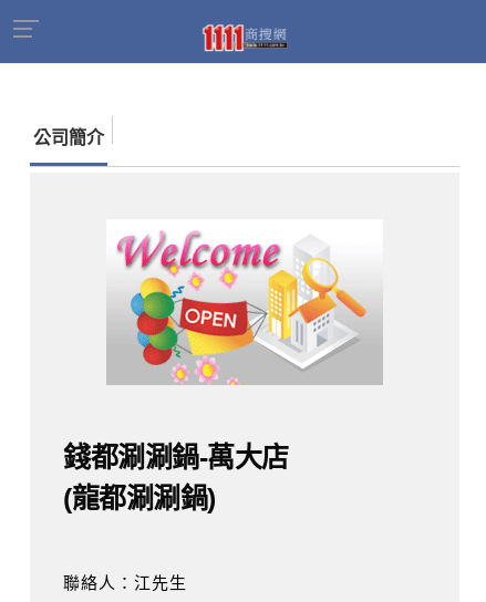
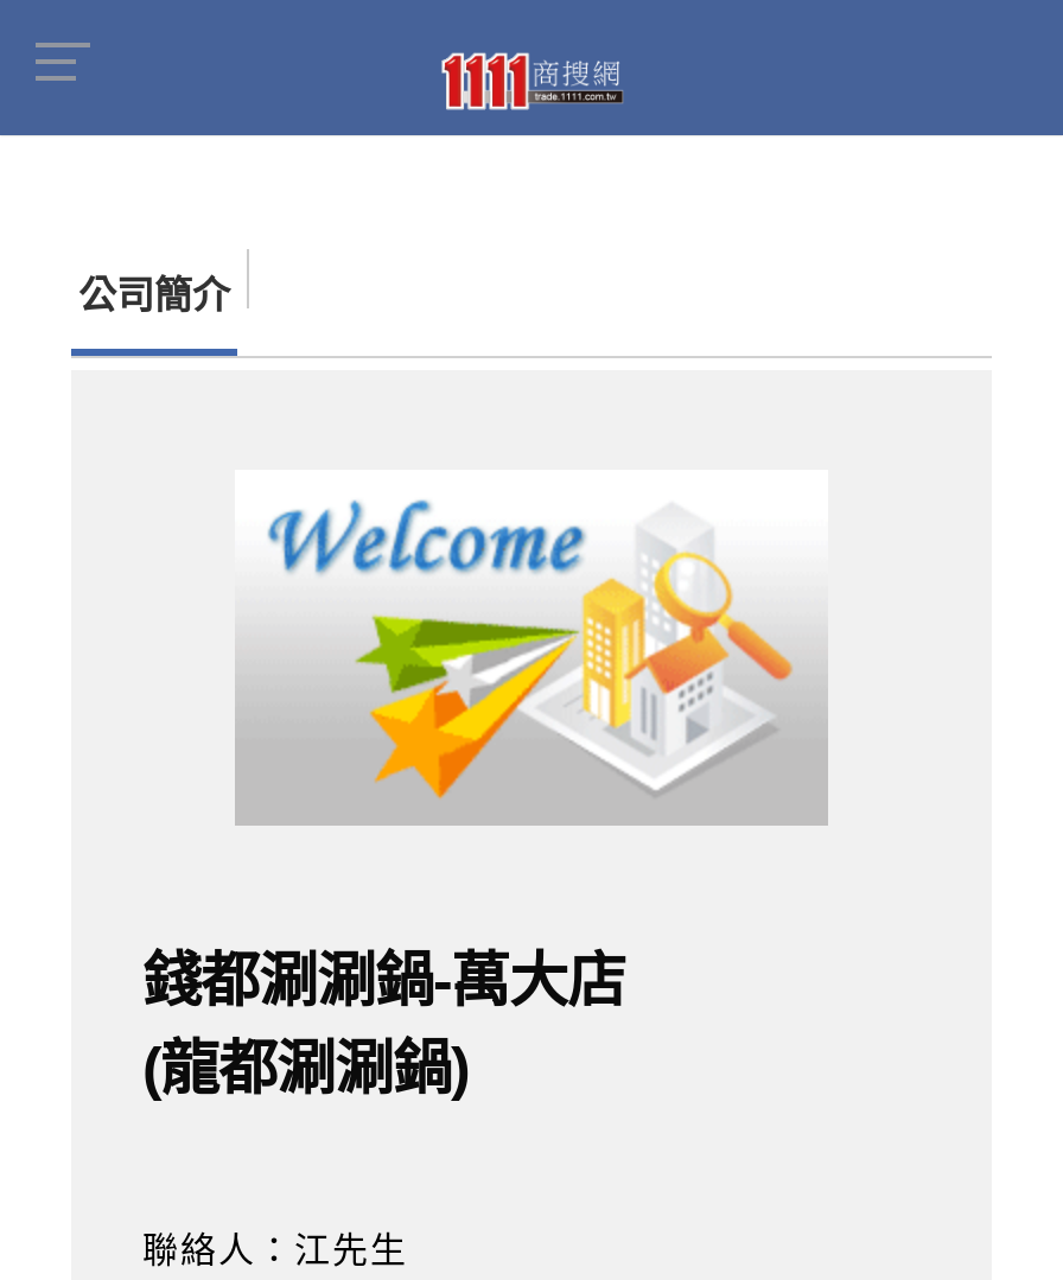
[116,230,282,386] [image] -> [259,496,607,826] [image]

